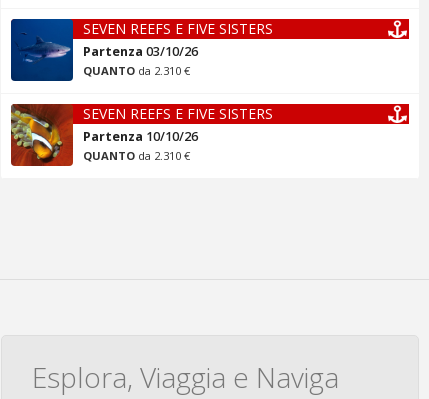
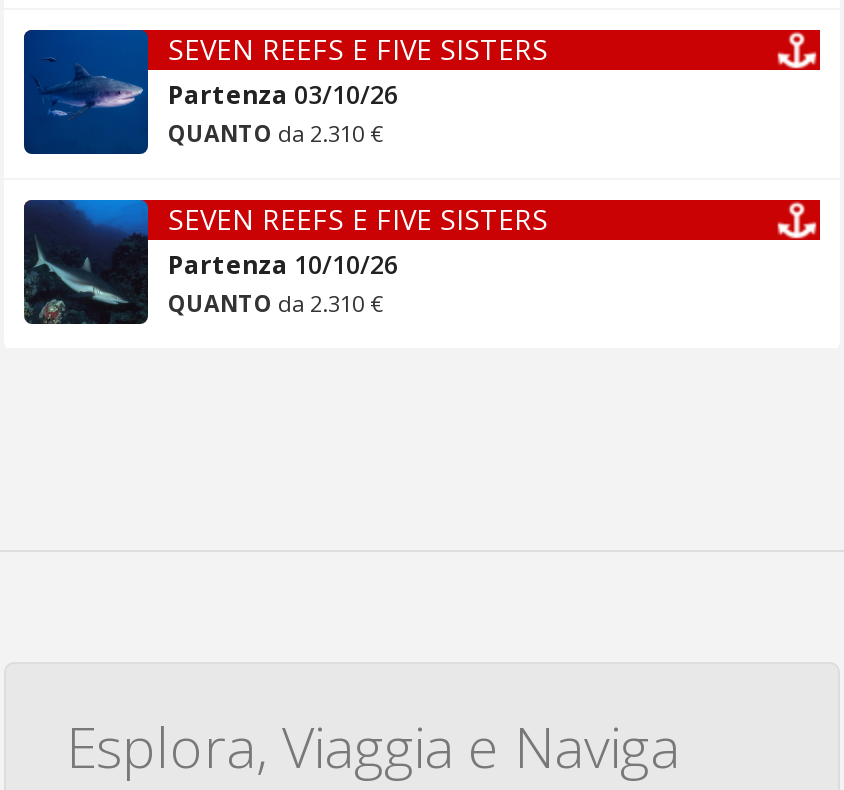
[10,103,74,167] [image] -> [22,198,150,326] [image]

